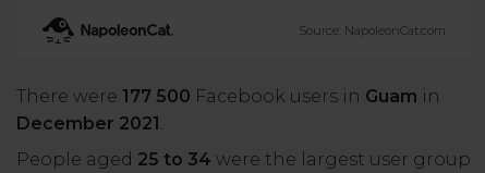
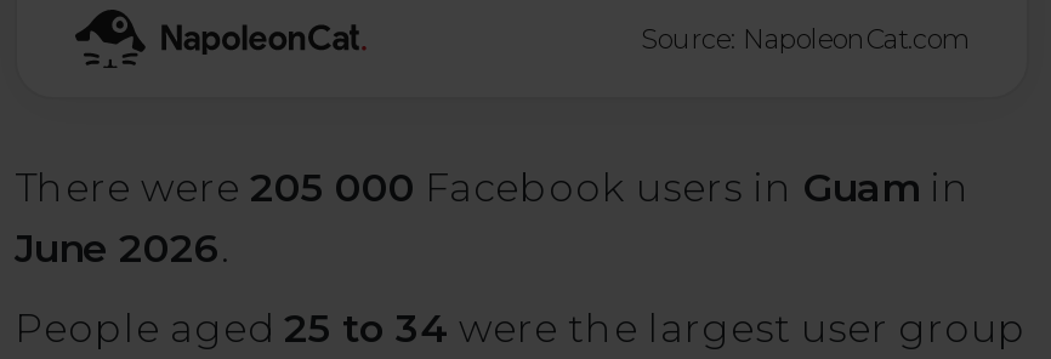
[16,86,440,134] There were 177 500 Facebook users in Guam in | December 2021. -> [15,165,971,272] There were 205 000 Facebook users in Guam in | June 2026.

